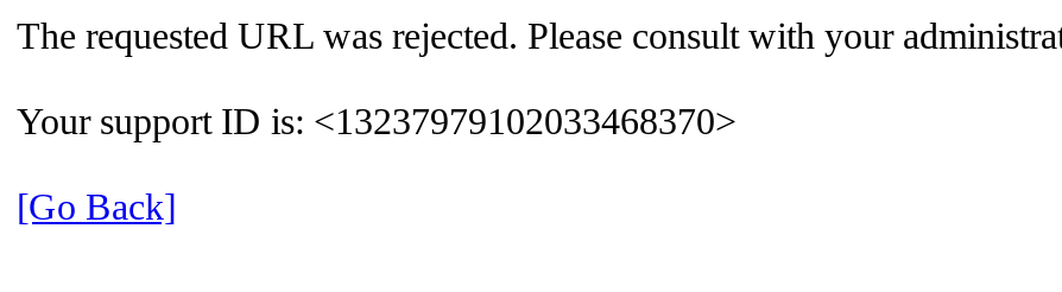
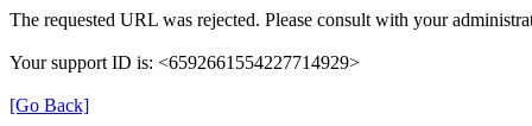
[17,101,737,141] Your support ID is: <13237979102033468370> -> [9,52,360,73] Your support ID is: <6592661554227714929>

